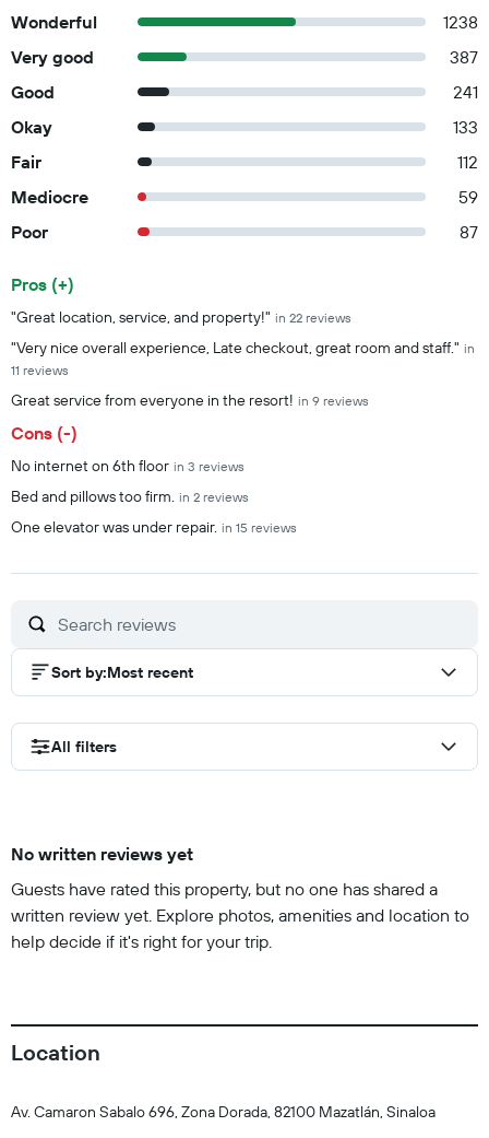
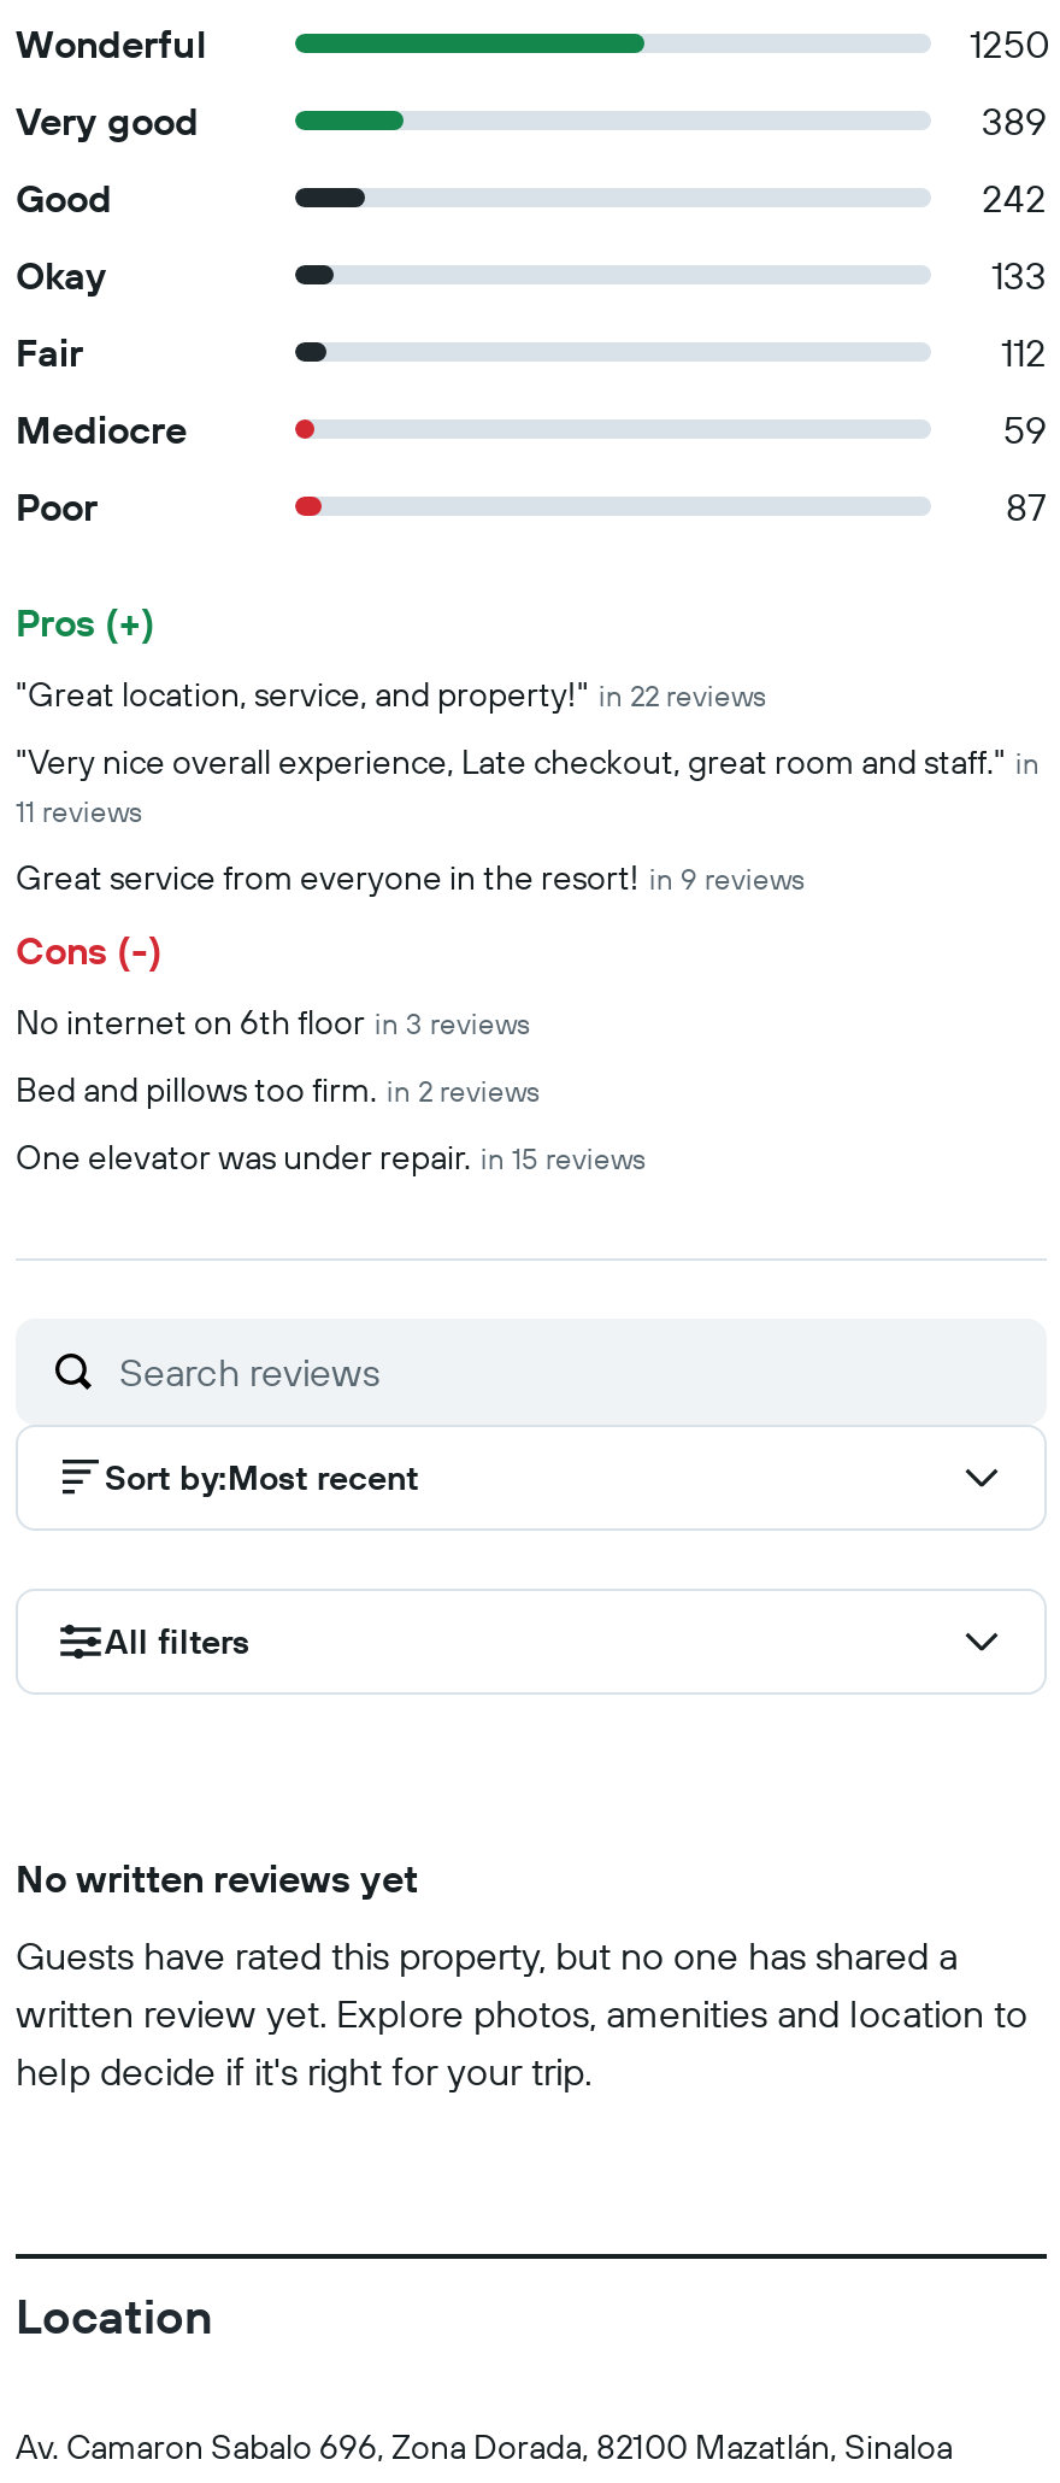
[443,11,478,33] 1238 -> [970,19,1049,67] 1250
[450,46,478,68] 387 -> [982,96,1047,145] 389
[453,81,478,103] 241 -> [982,174,1047,222] 242

